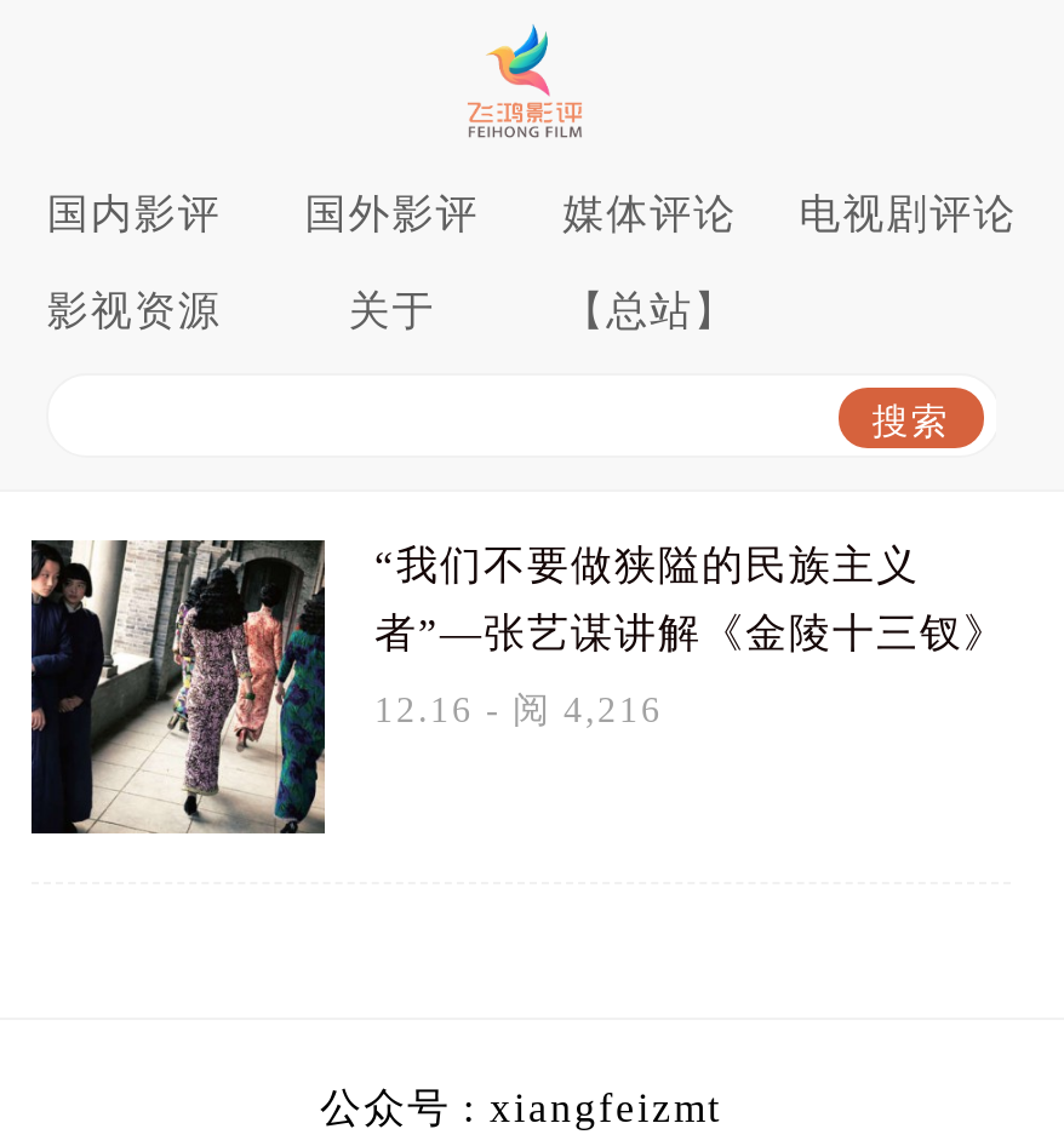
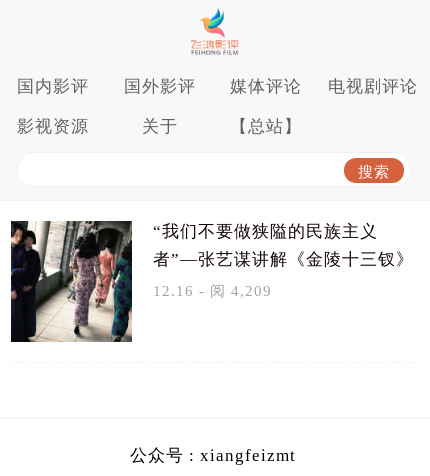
[374,691,663,730] 12.16 - 阅 4,216 -> [152,283,271,299] 12.16 - 阅 4,209

